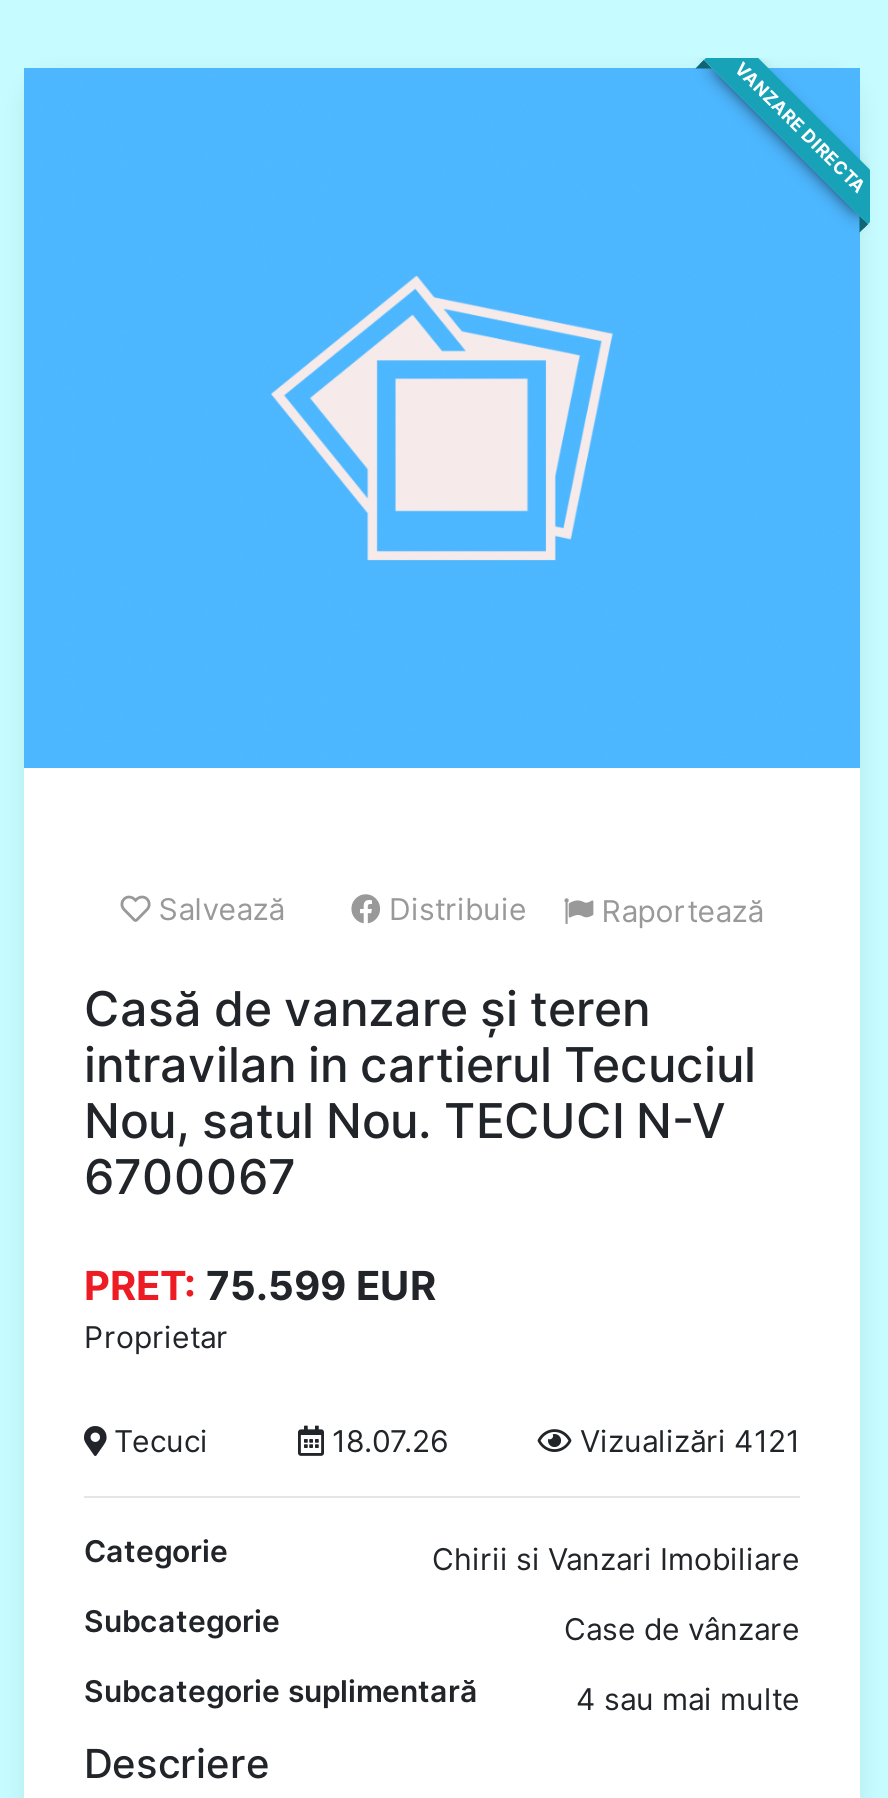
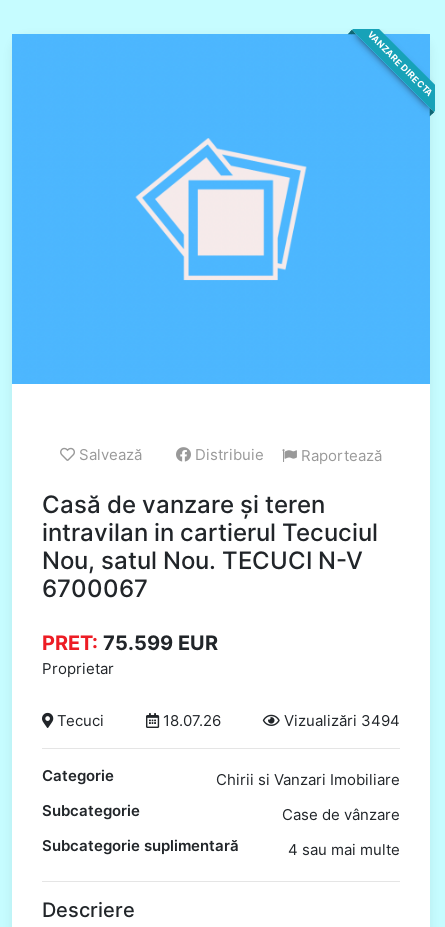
[572,1423,800,1461] Vizualizări 4121 -> [280,711,400,730] Vizualizări 3494

